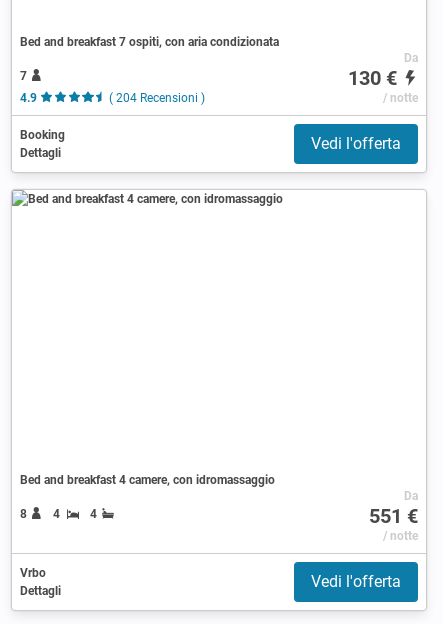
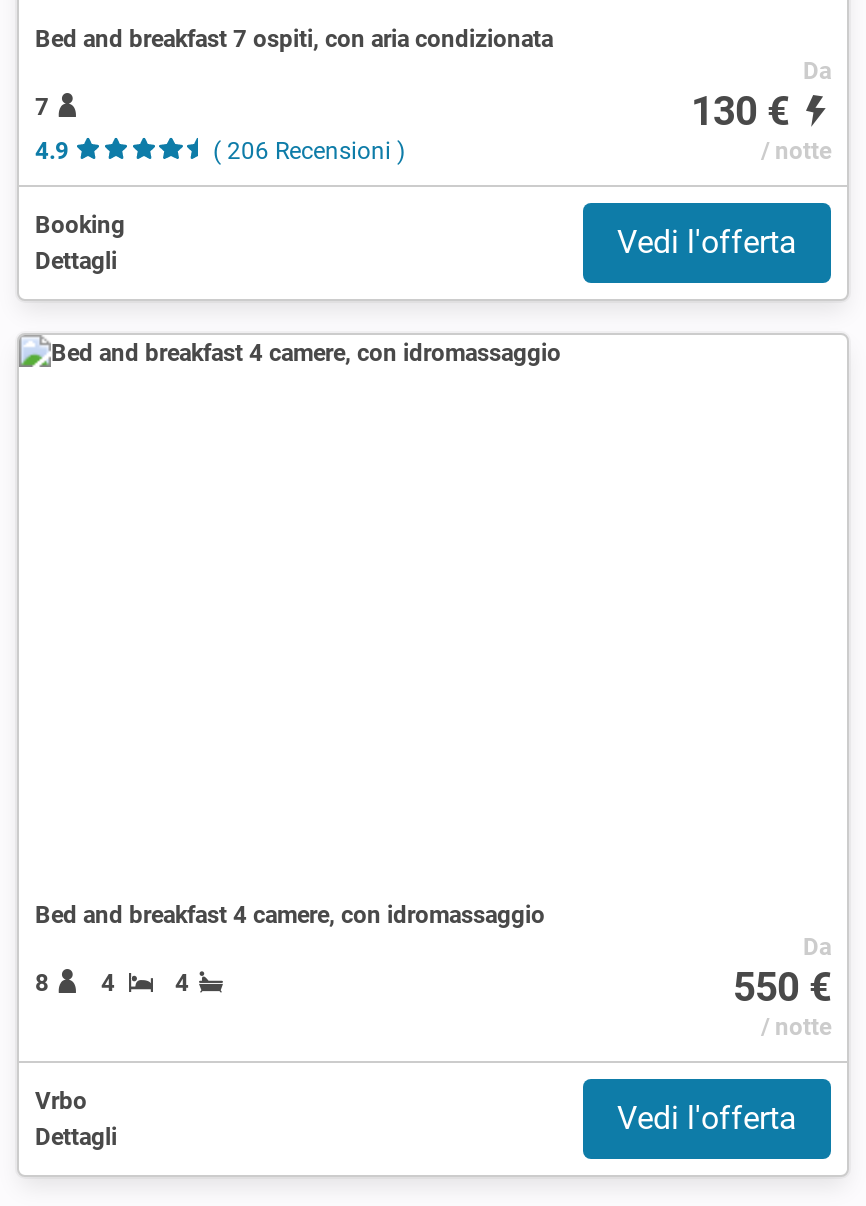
[109,91,205,105] ( 204 Recensioni ) -> [213,137,405,165] ( 206 Recensioni )
[369,504,418,528] 551 € -> [733,963,831,1011] 550 €

